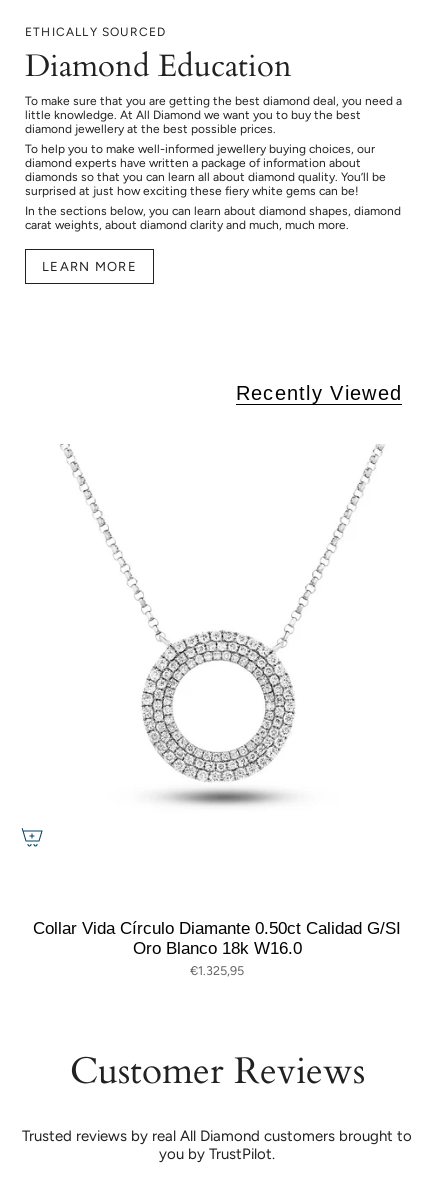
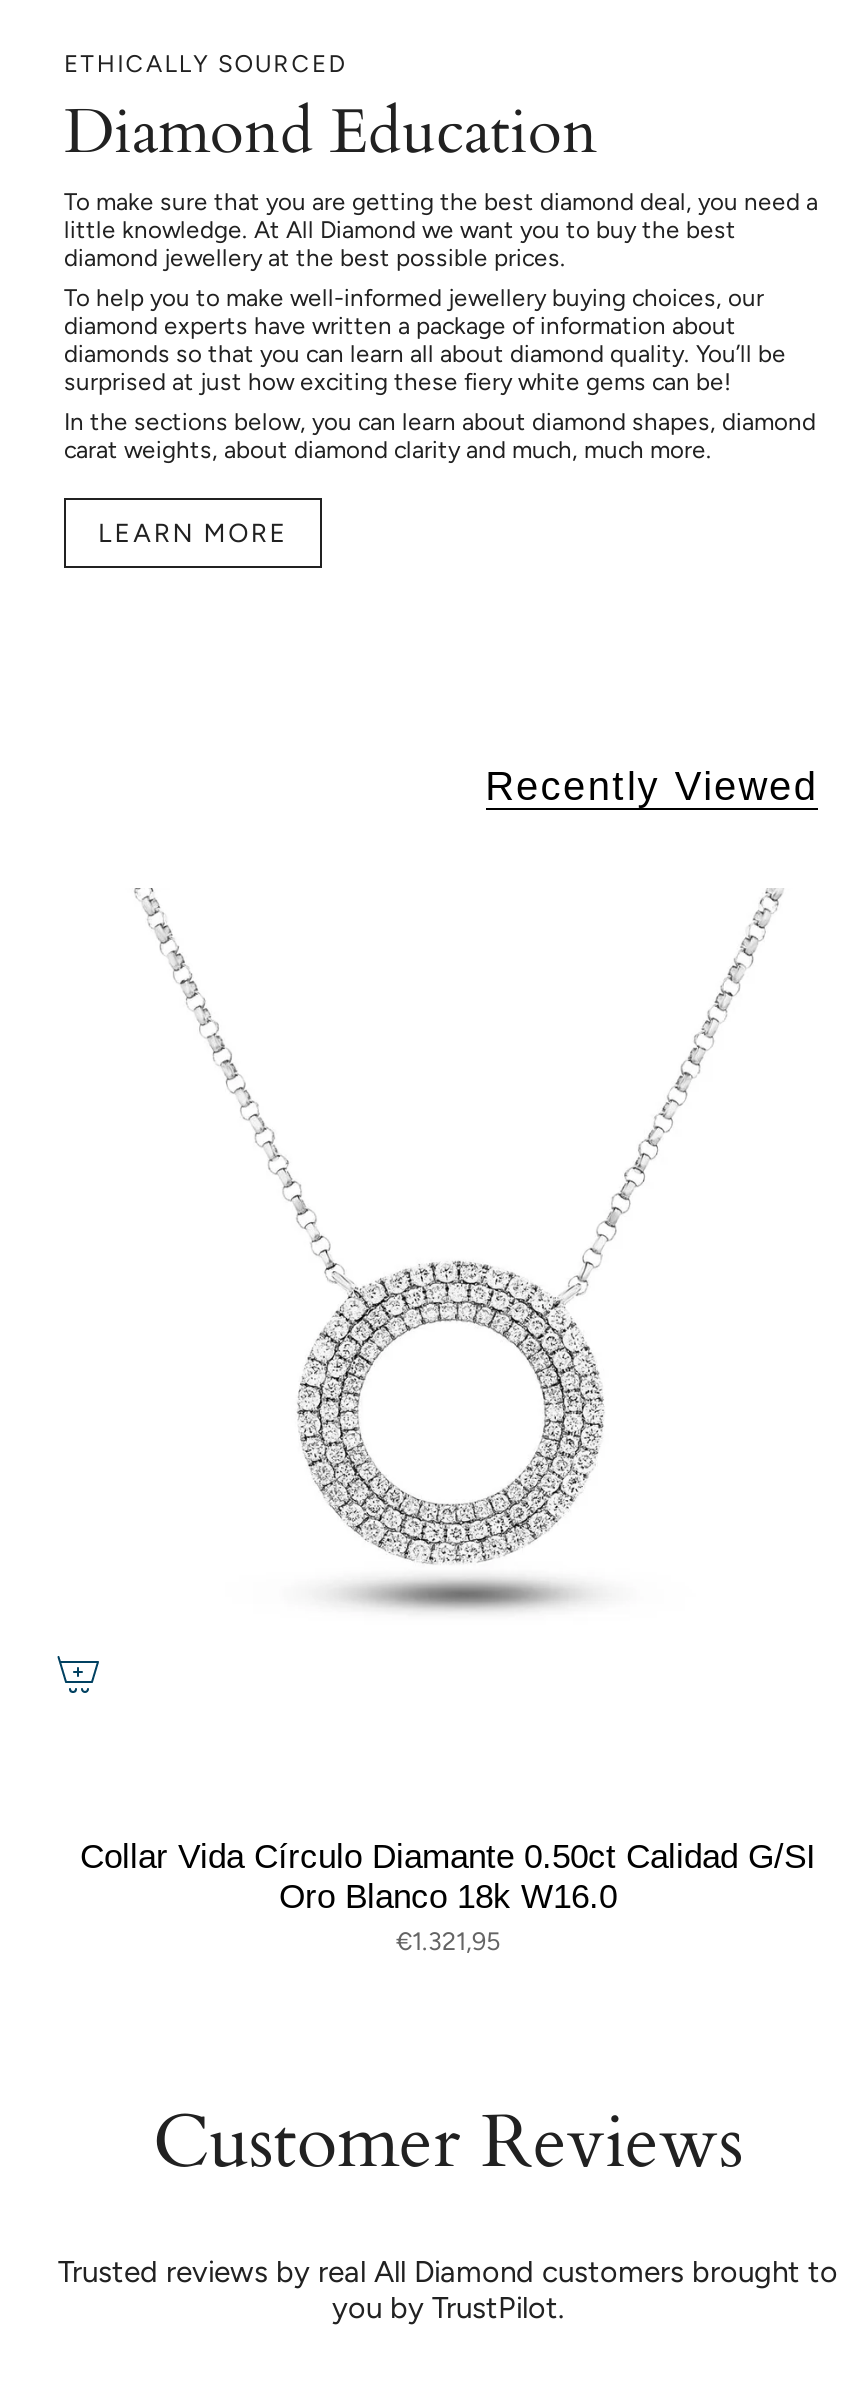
[190,963,244,978] €1.325,95 -> [396,1926,500,1956] €1.321,95

